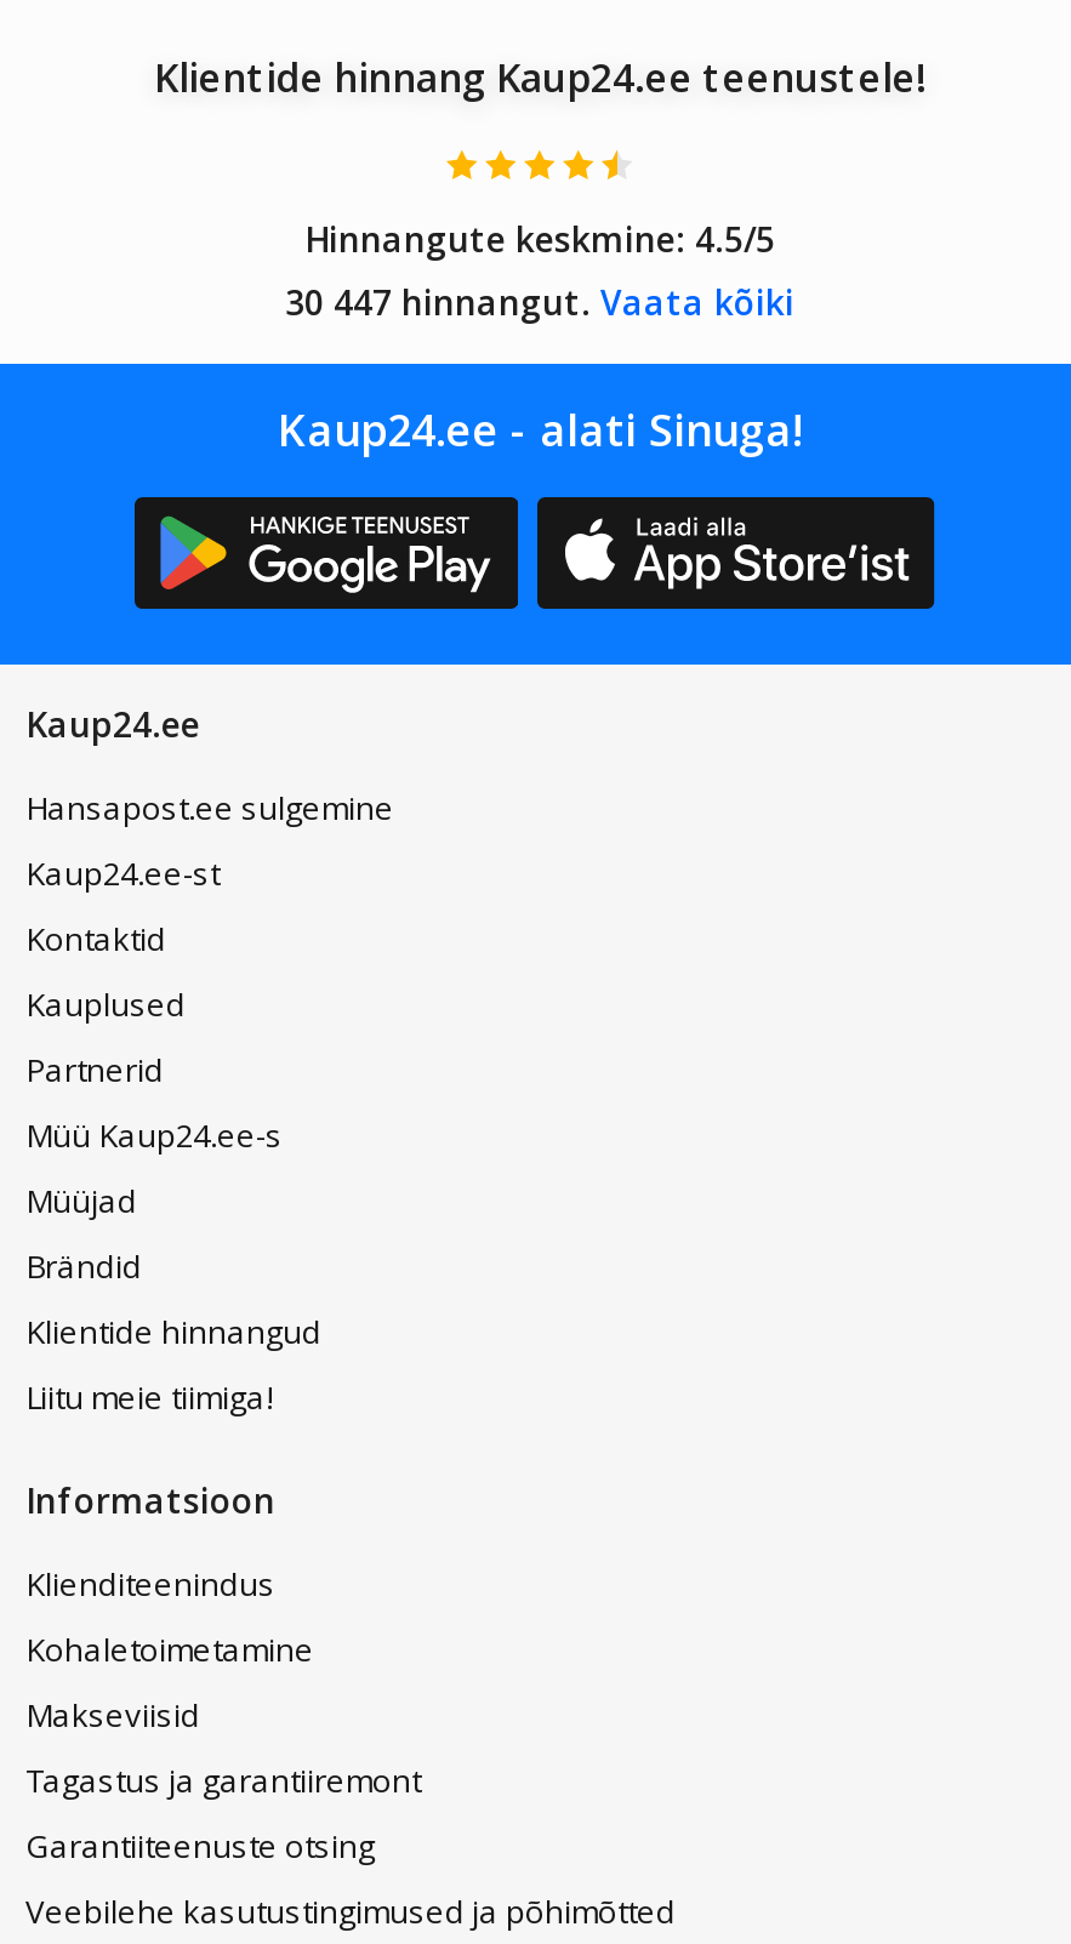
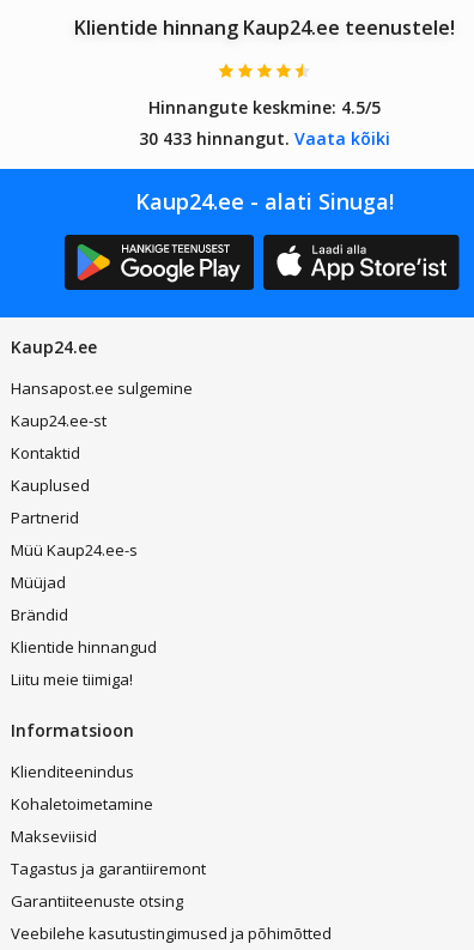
[285,279,794,325] 30 447 hinnangut. Vaata kõiki -> [139,127,390,150] 30 433 hinnangut. Vaata kõiki

